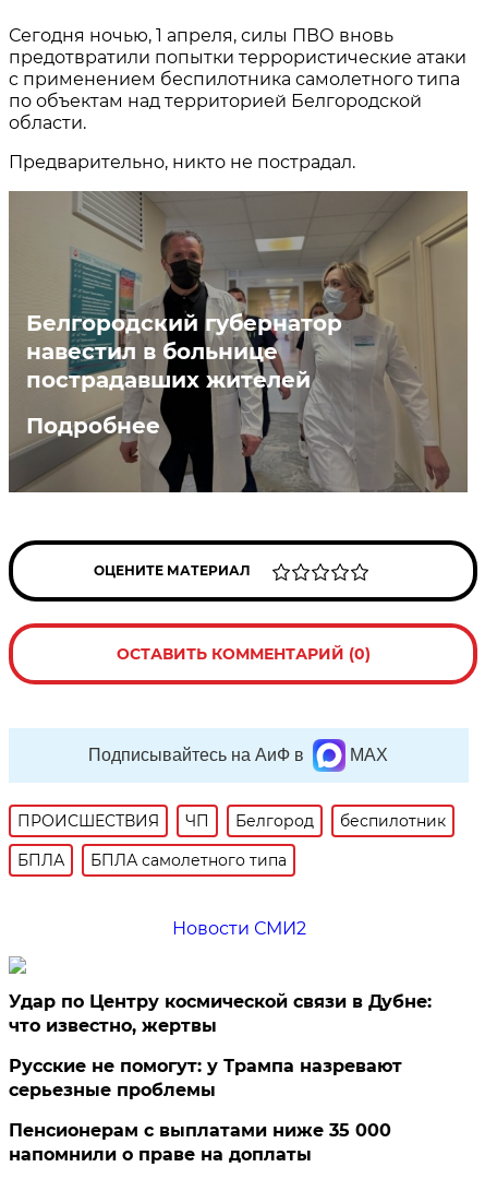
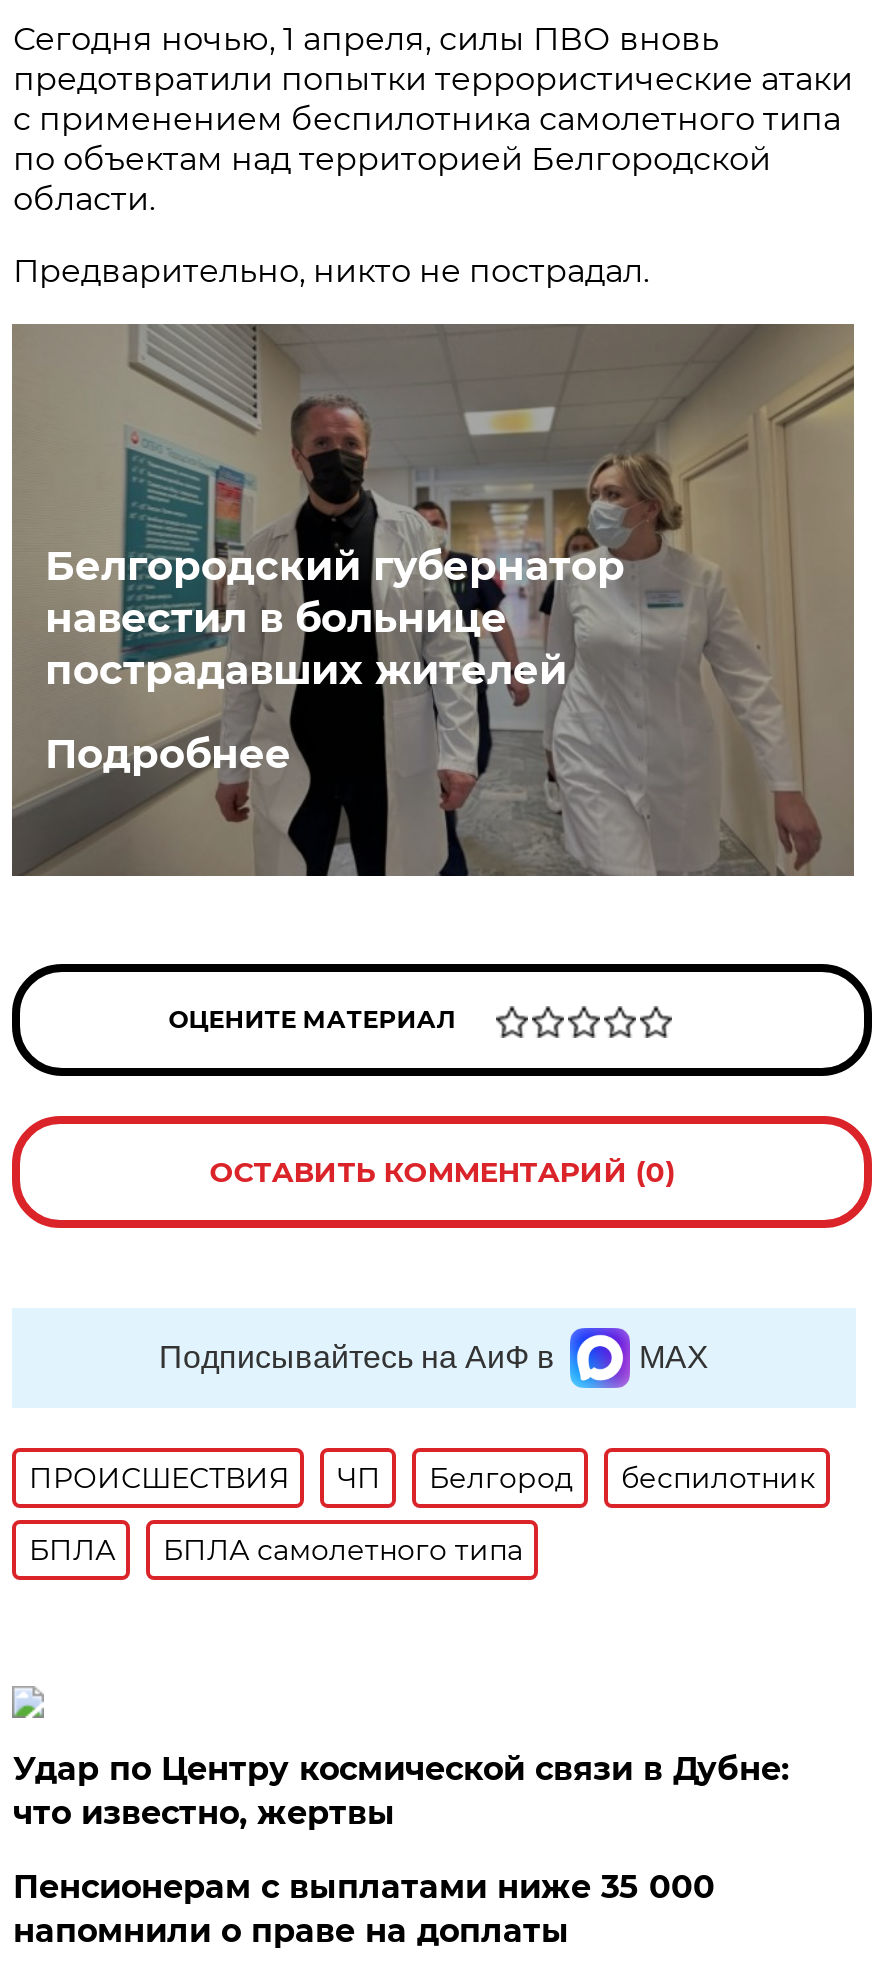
[172,918,306,939] Новости СМИ2 -> none
[9,1056,403,1100] Русские не помогут: у Трампа назревают | серьезные проблемы -> none

